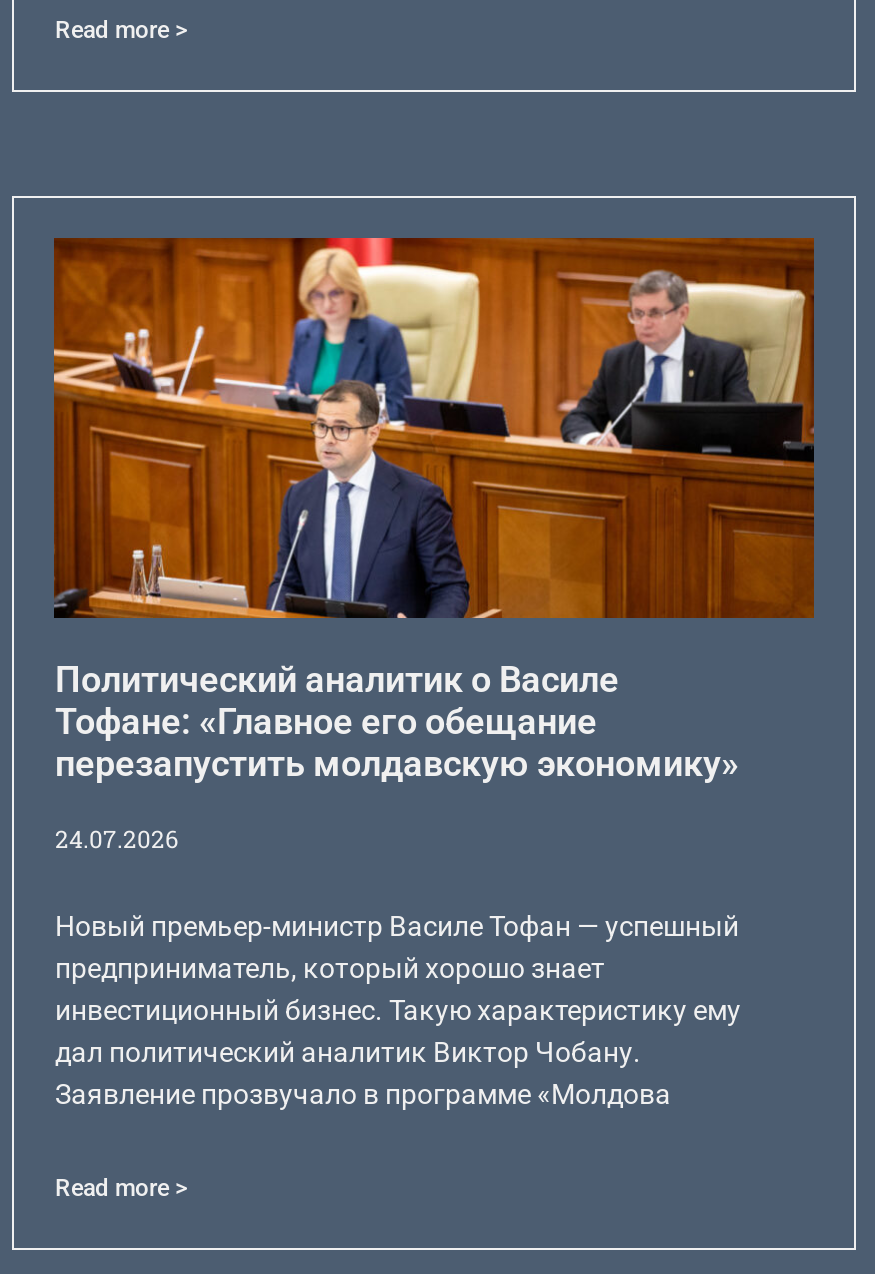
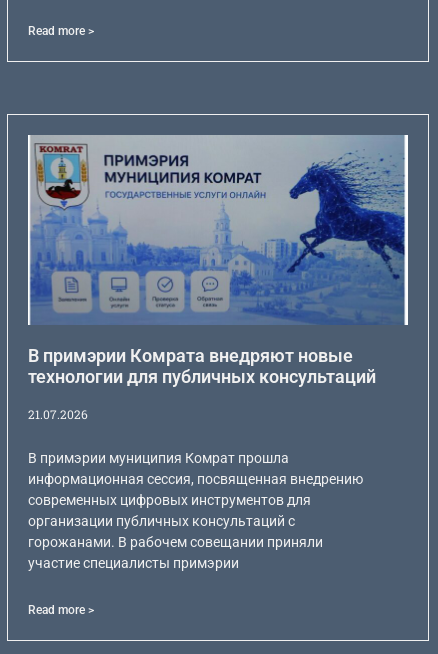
[52,236,816,784] [image] | Политический аналитик о Василе | Тофане: «Главное его обещание | перезапустить молдавскую экономику» -> [27,134,409,387] [image] | В примэрии Комрата внедряют новые | технологии для публичных консультаций
[55,822,179,854] 24.07.2026 -> [28,406,88,422] 21.07.2026
[55,910,741,1110] Новый премьер-министр Василе Тофан — успешный | предприниматель, который хорошо знает | инвестиционный бизнес. Такую характеристику ему | дал политический аналитик Виктор Чобану. | Заявление прозвучало в программе «Молдова -> [28,450,363,571] В примэрии муниципия Комрат прошла | информационная сессия, посвященная внедрению | современных цифровых инструментов для | организации публичных консультаций с | горожанами. В рабочем совещании приняли | участие специалисты примэрии

